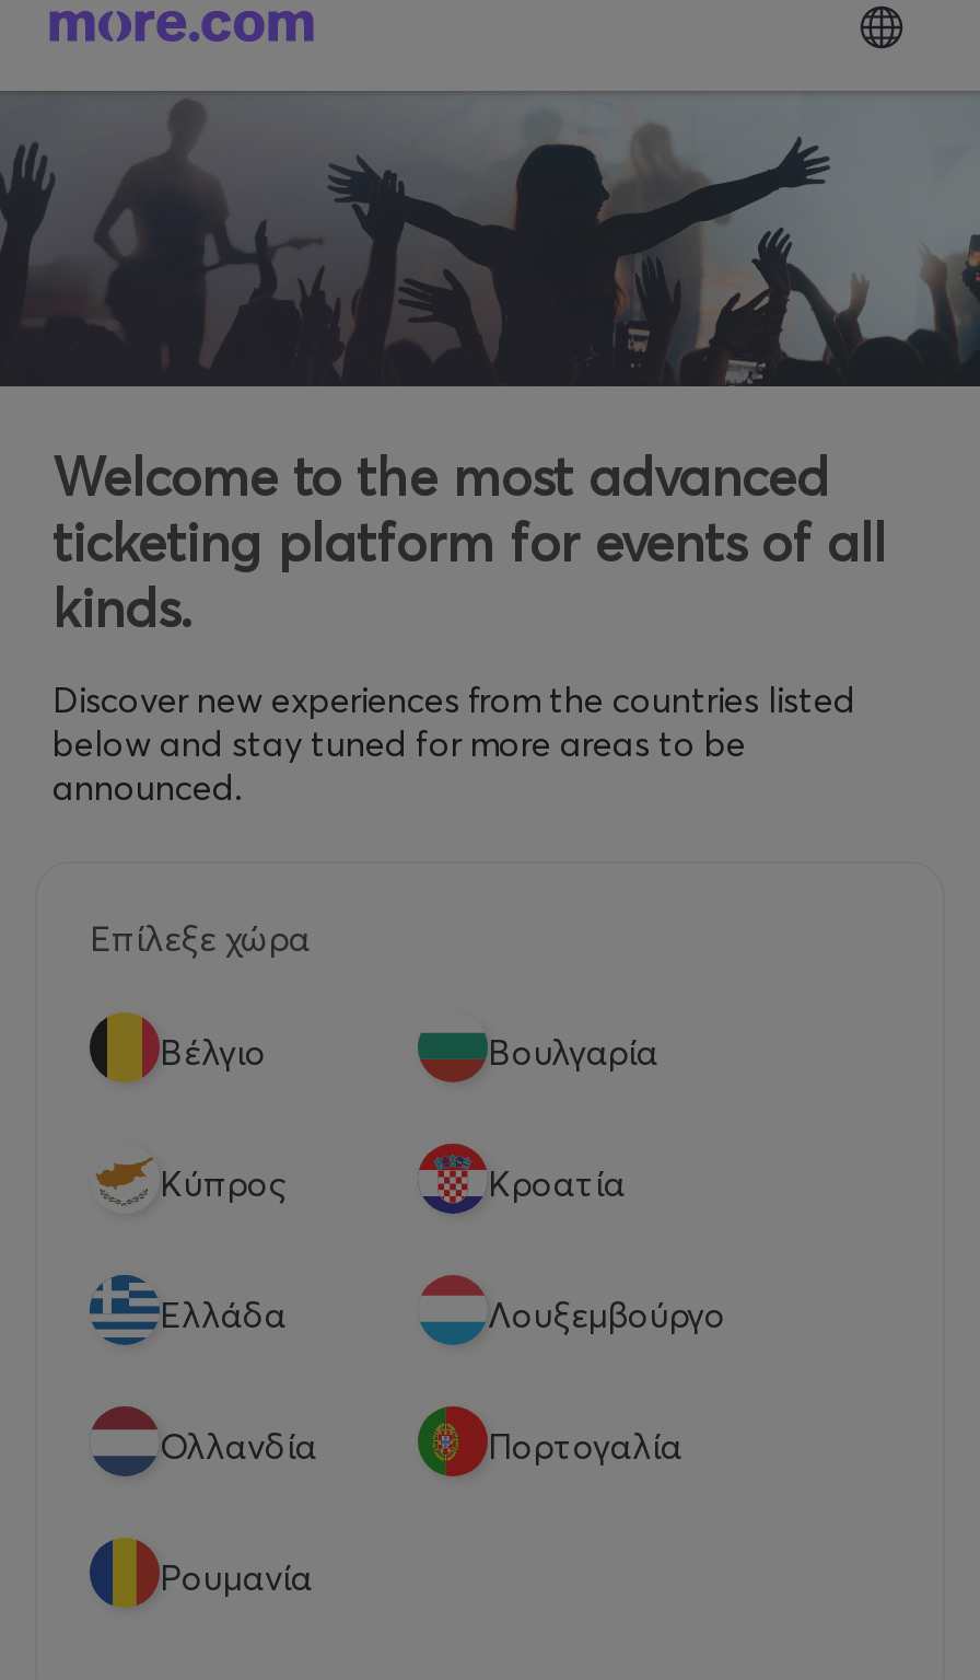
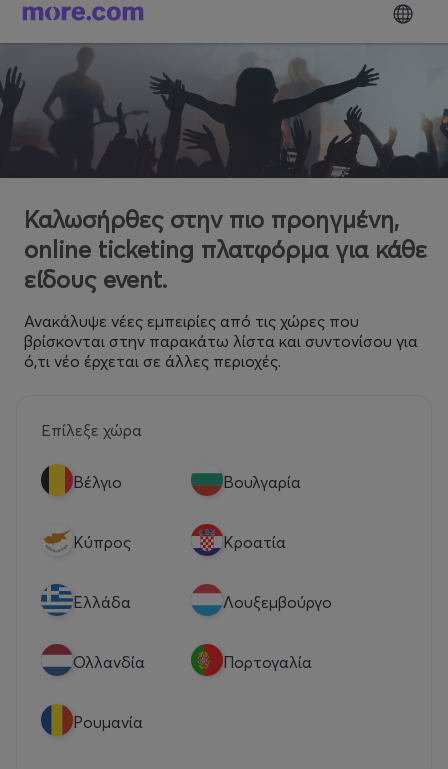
[52,444,886,639] Welcome to the most advanced | ticketing platform for events of all | kinds. -> [24,204,427,293] Καλωσήρθες στην πιο προηγμένη, | online ticketing πλατφόρμα για κάθε | είδους event.
[52,676,855,808] Discover new experiences from the countries listed | below and stay tuned for more areas to be | announced. -> [24,310,418,370] Ανακάλυψε νέες εμπειρίες από τις χώρες που | βρίσκονται στην παρακάτω λίστα και συντονίσου για | ό,τι νέο έρχεται σε άλλες περιοχές.

